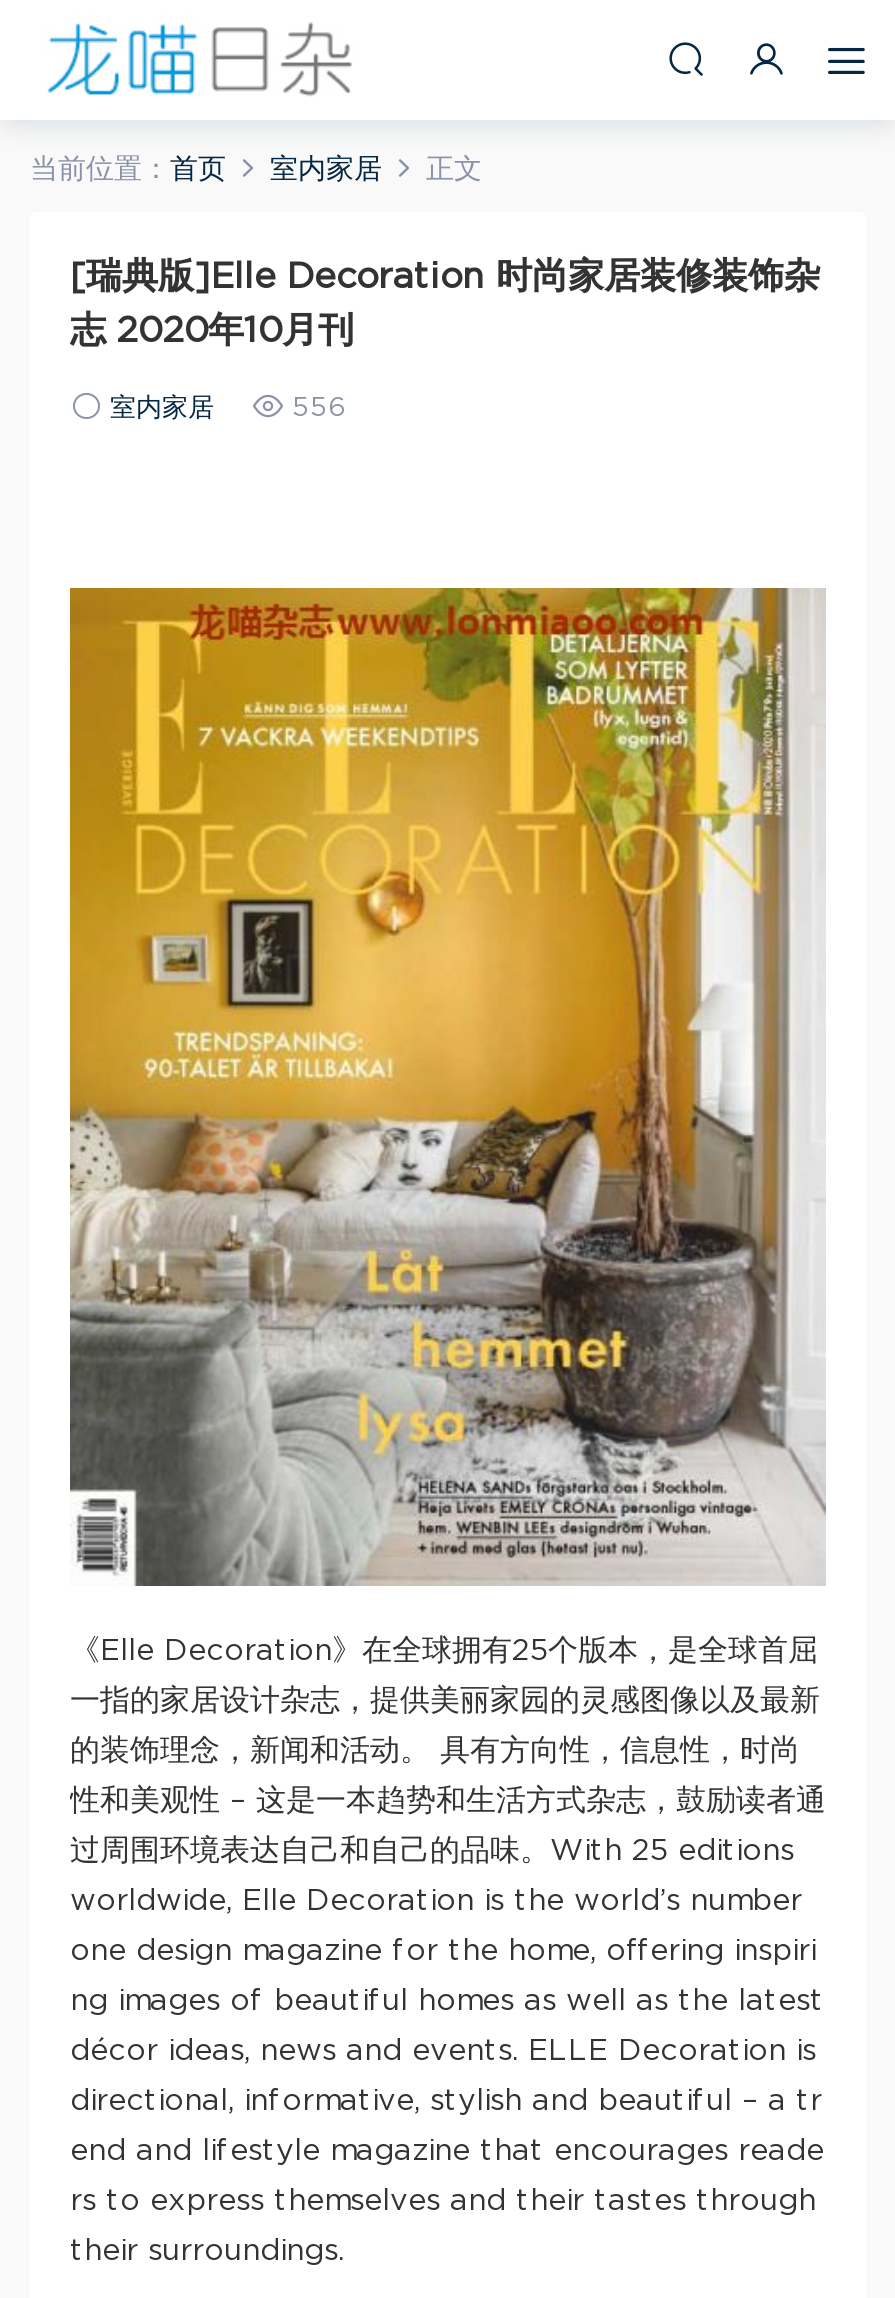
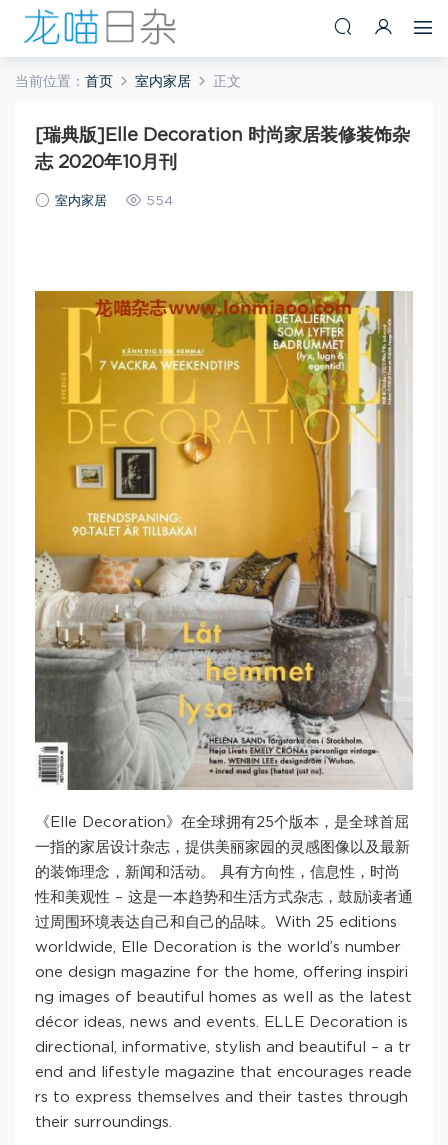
[284,396,346,422] 556 -> [142,195,173,208] 554

